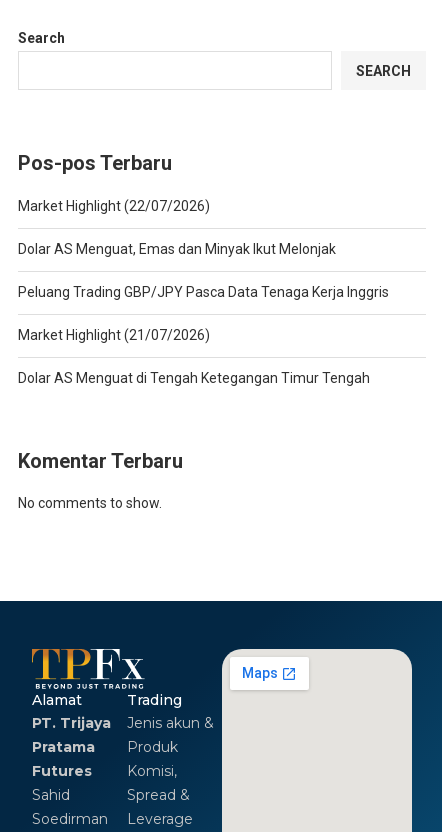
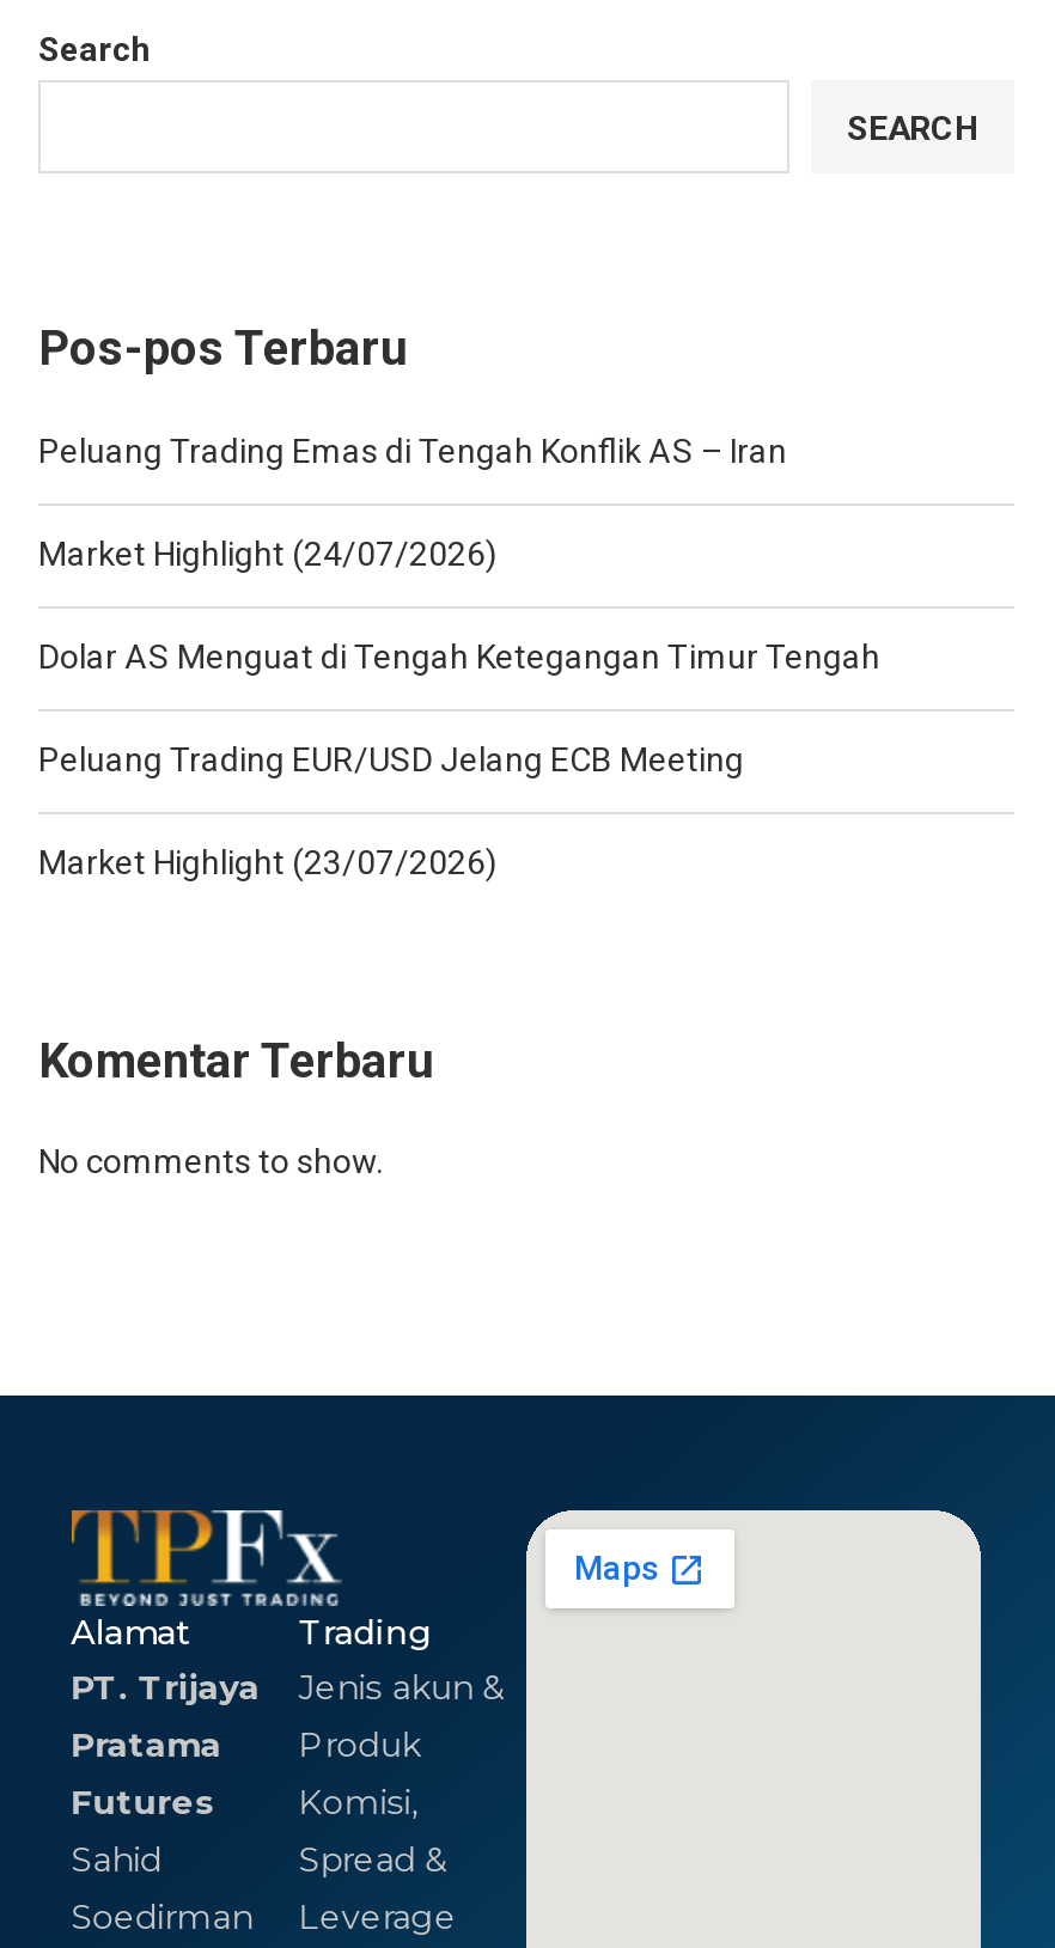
[18,198,389,343] Market Highlight (22/07/2026) | Dolar AS Menguat, Emas dan Minyak Ikut Melonjak | Peluang Trading GBP/JPY Pasca Data Tenaga Kerja Inggris | Market Highlight (21/07/2026) -> [38,433,787,574] Peluang Trading Emas di Tengah Konflik AS – Iran | Market Highlight (24/07/2026)
moved [18,370,370,386] -> [38,638,880,677]: Dolar AS Menguat di Tengah Ketegangan Timur Tengah
none -> [38,741,744,882] Peluang Trading EUR/USD Jelang ECB Meeting | Market Highlight (23/07/2026)

